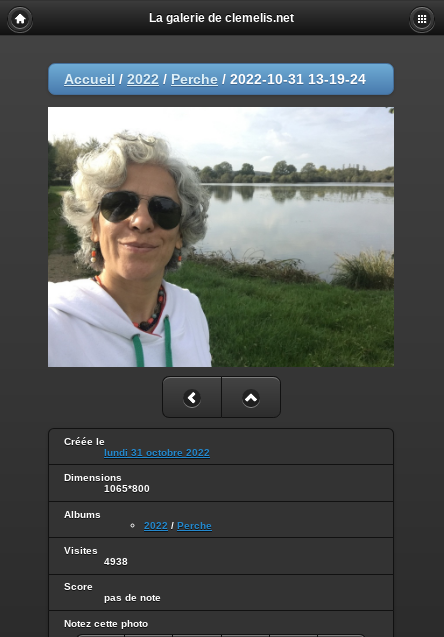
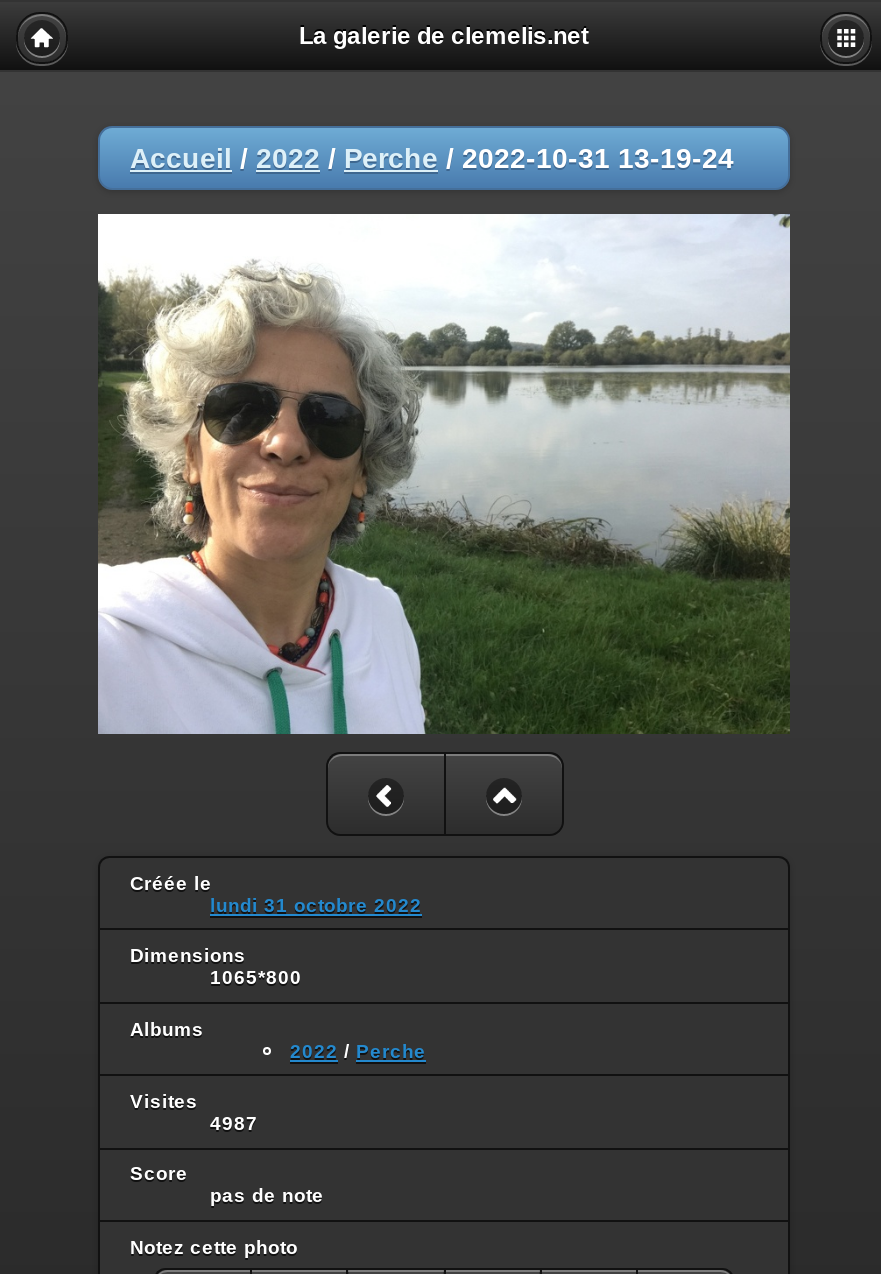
[104,556,128,567] 4938 -> [210,1112,258,1134] 4987

